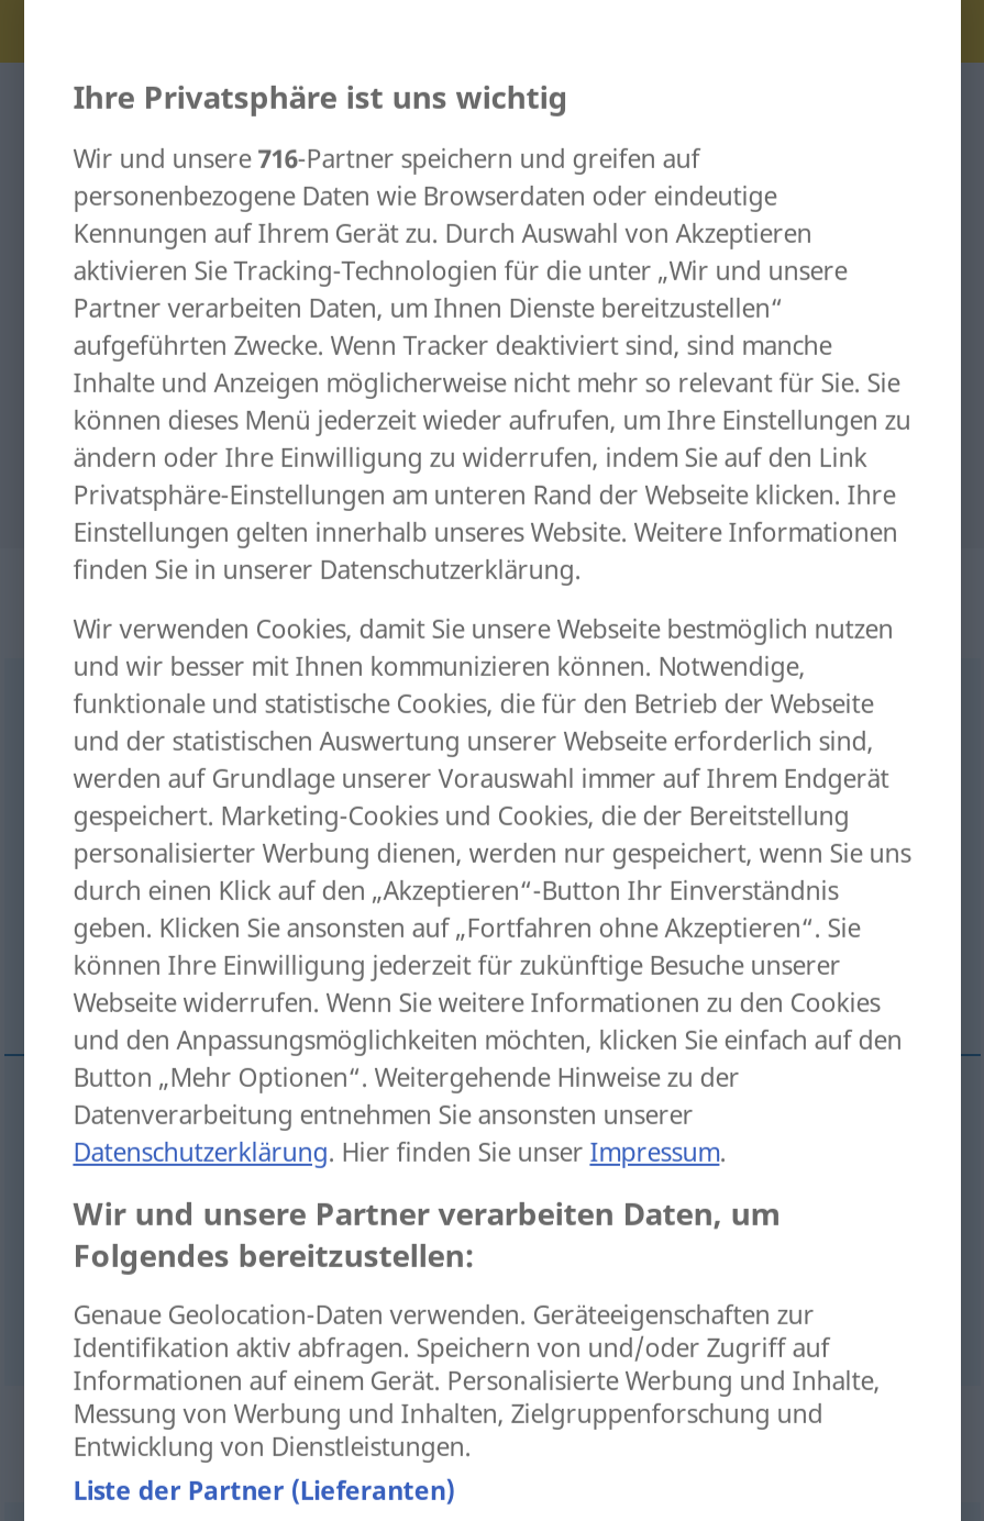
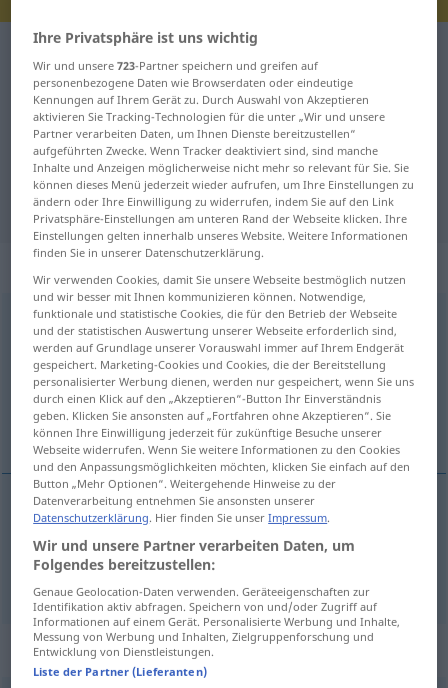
[73,142,700,175] Wir und unsere 716-Partner speichern und greifen auf -> [33,58,318,73] Wir und unsere 723-Partner speichern und greifen auf

